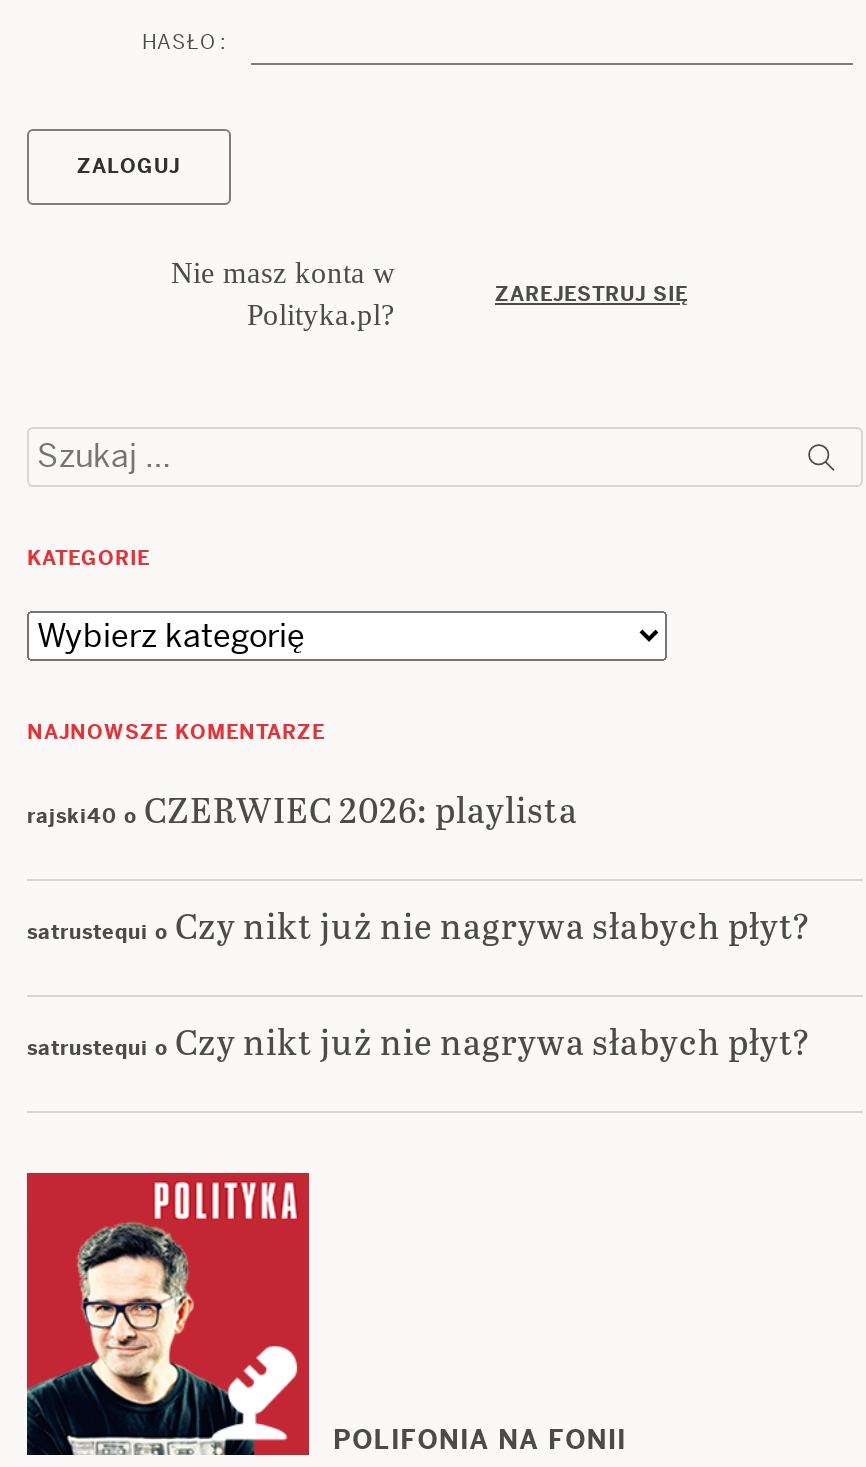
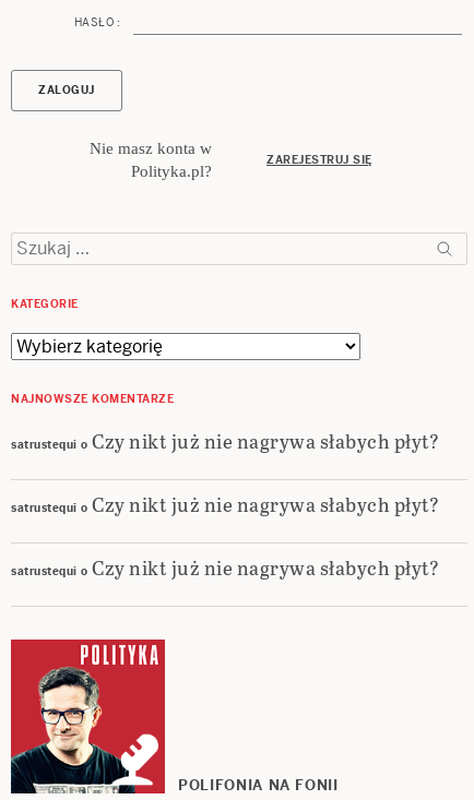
[27,783,578,833] rajski40 o CZERWIEC 2026: playlista -> [11,427,439,454] satrustequi o Czy nikt już nie nagrywa słabych płyt?

